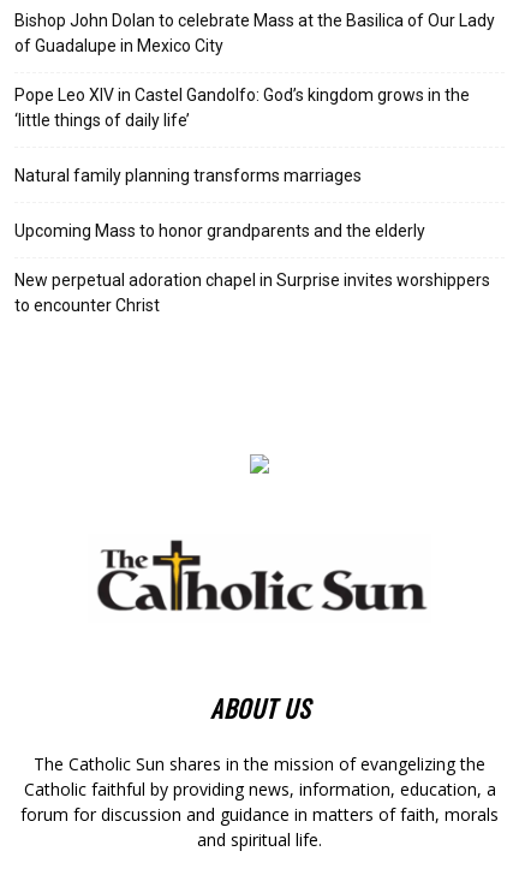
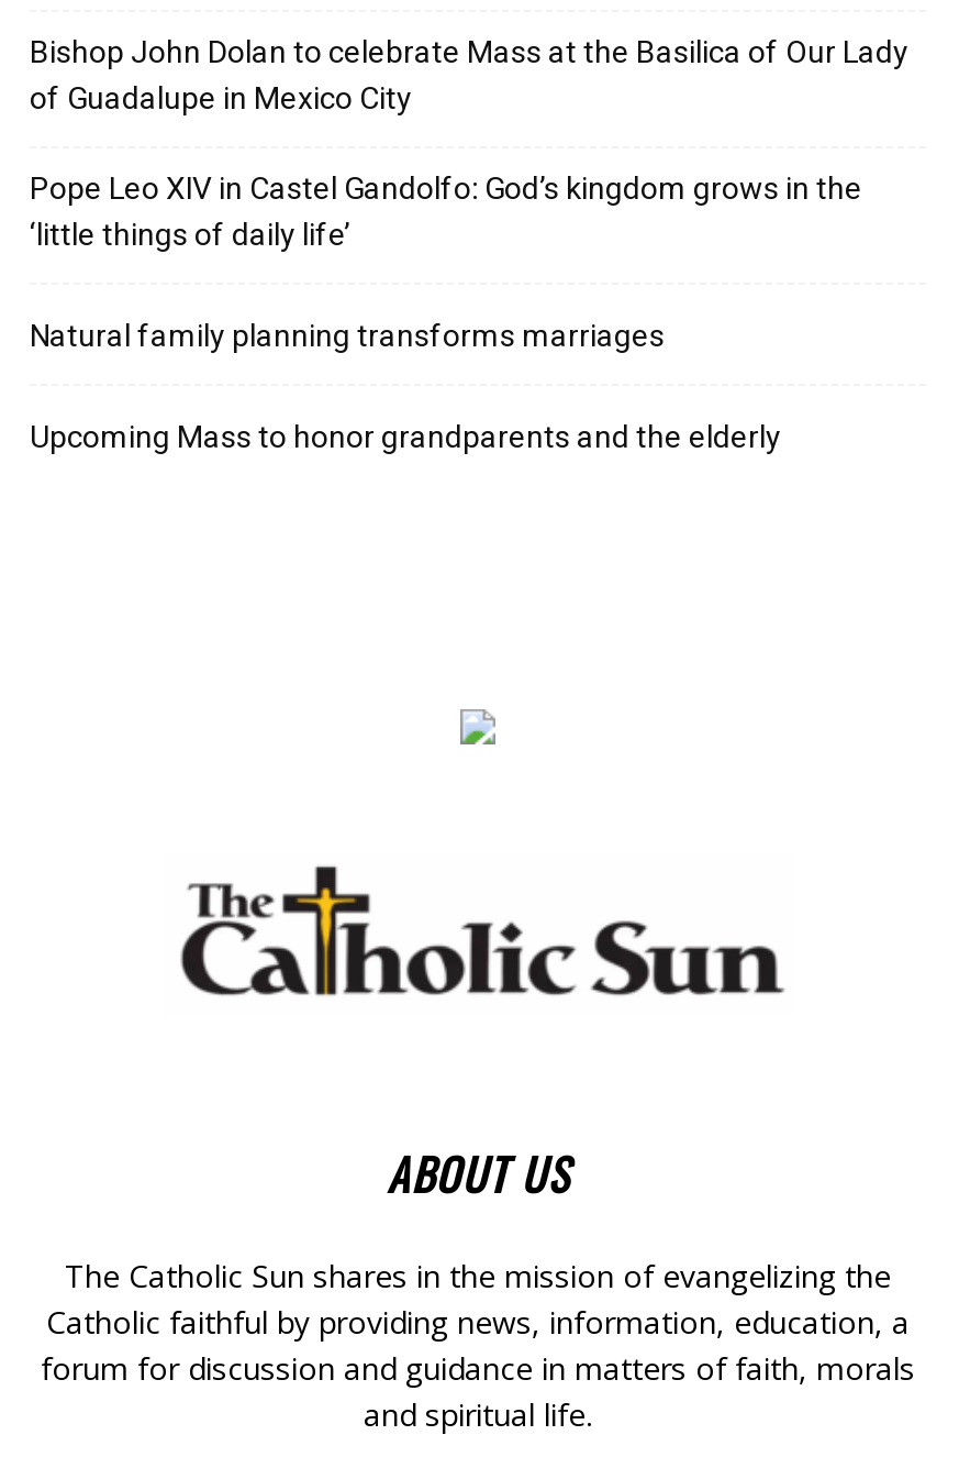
[14,270,490,315] New perpetual adoration chapel in Surprise invites worshippers | to encounter Christ -> none

